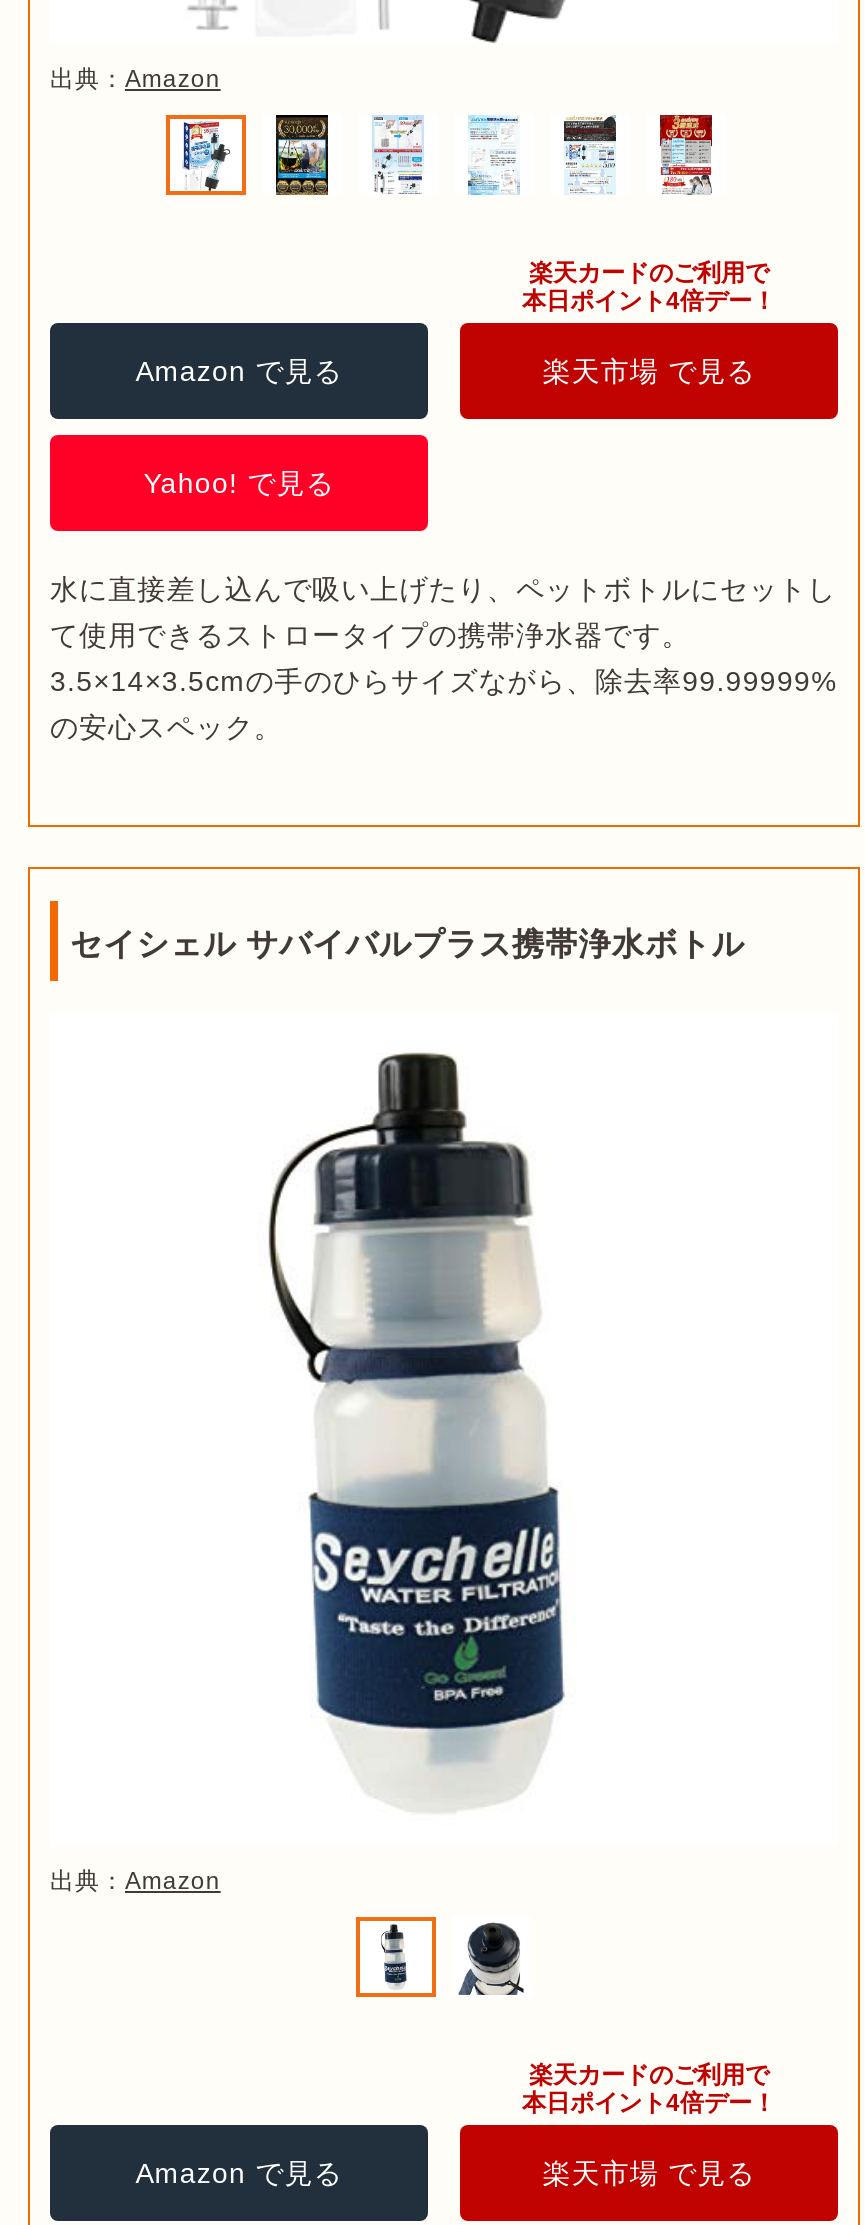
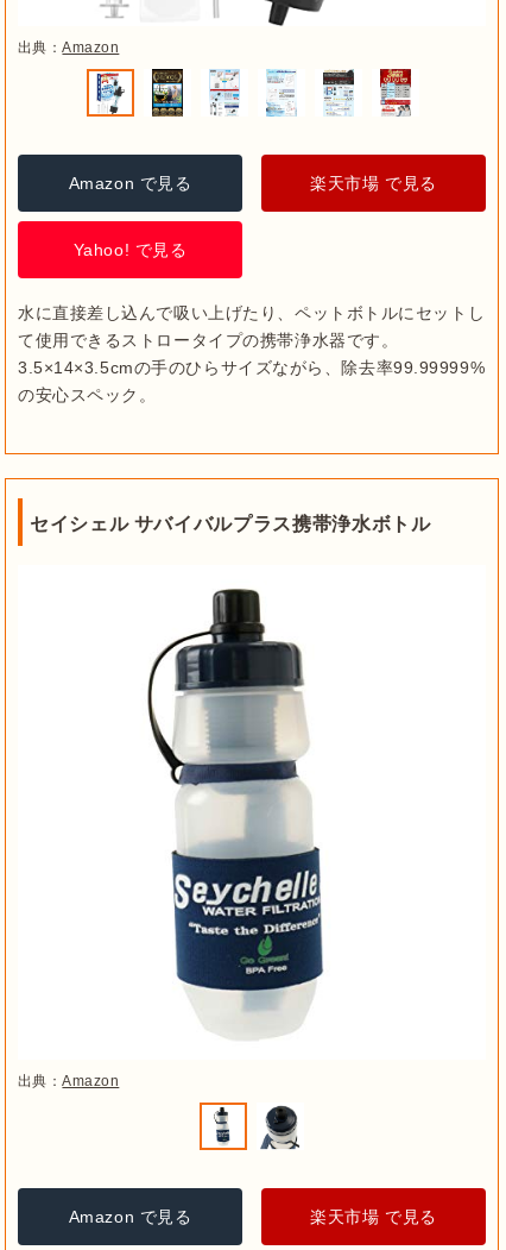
[522,260,776,316] 楽天カードのご利用で | 本日ポイント4倍デー！ -> none
[522,2062,776,2118] 楽天カードのご利用で | 本日ポイント4倍デー！ -> none

